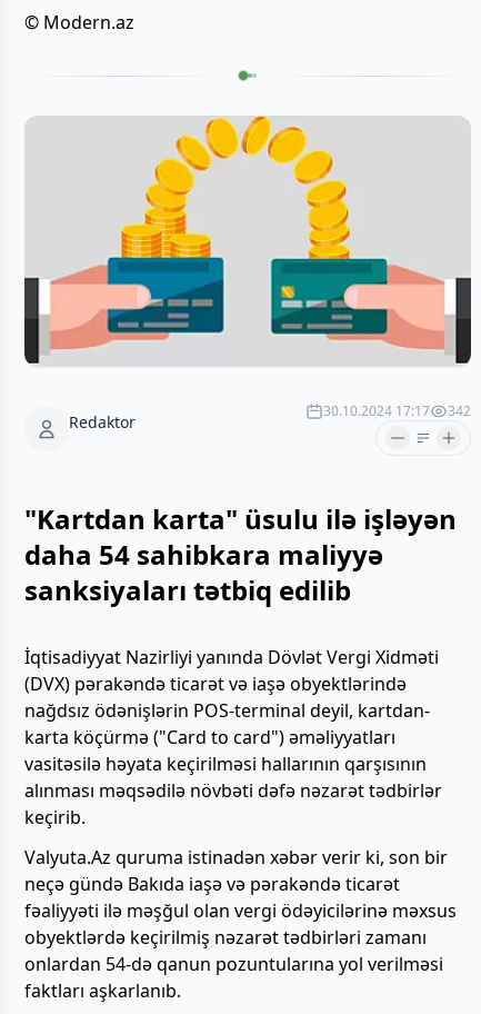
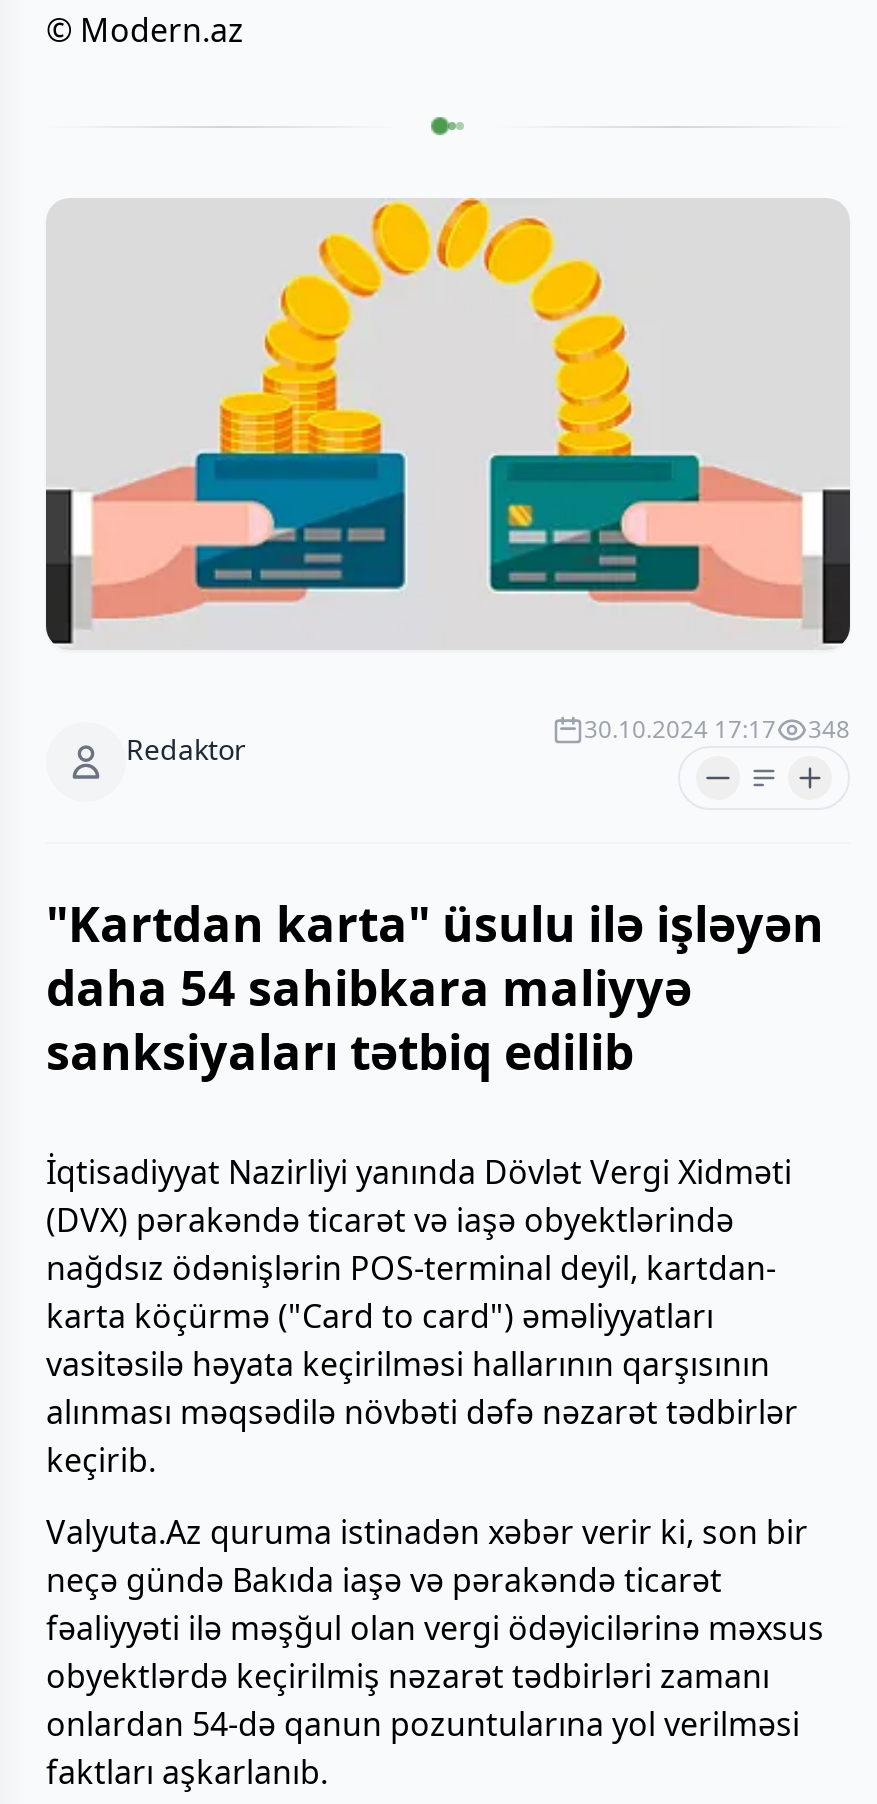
[323,402,471,421] 30.10.2024 17:17 342 -> [584,713,850,747] 30.10.2024 17:17 348

